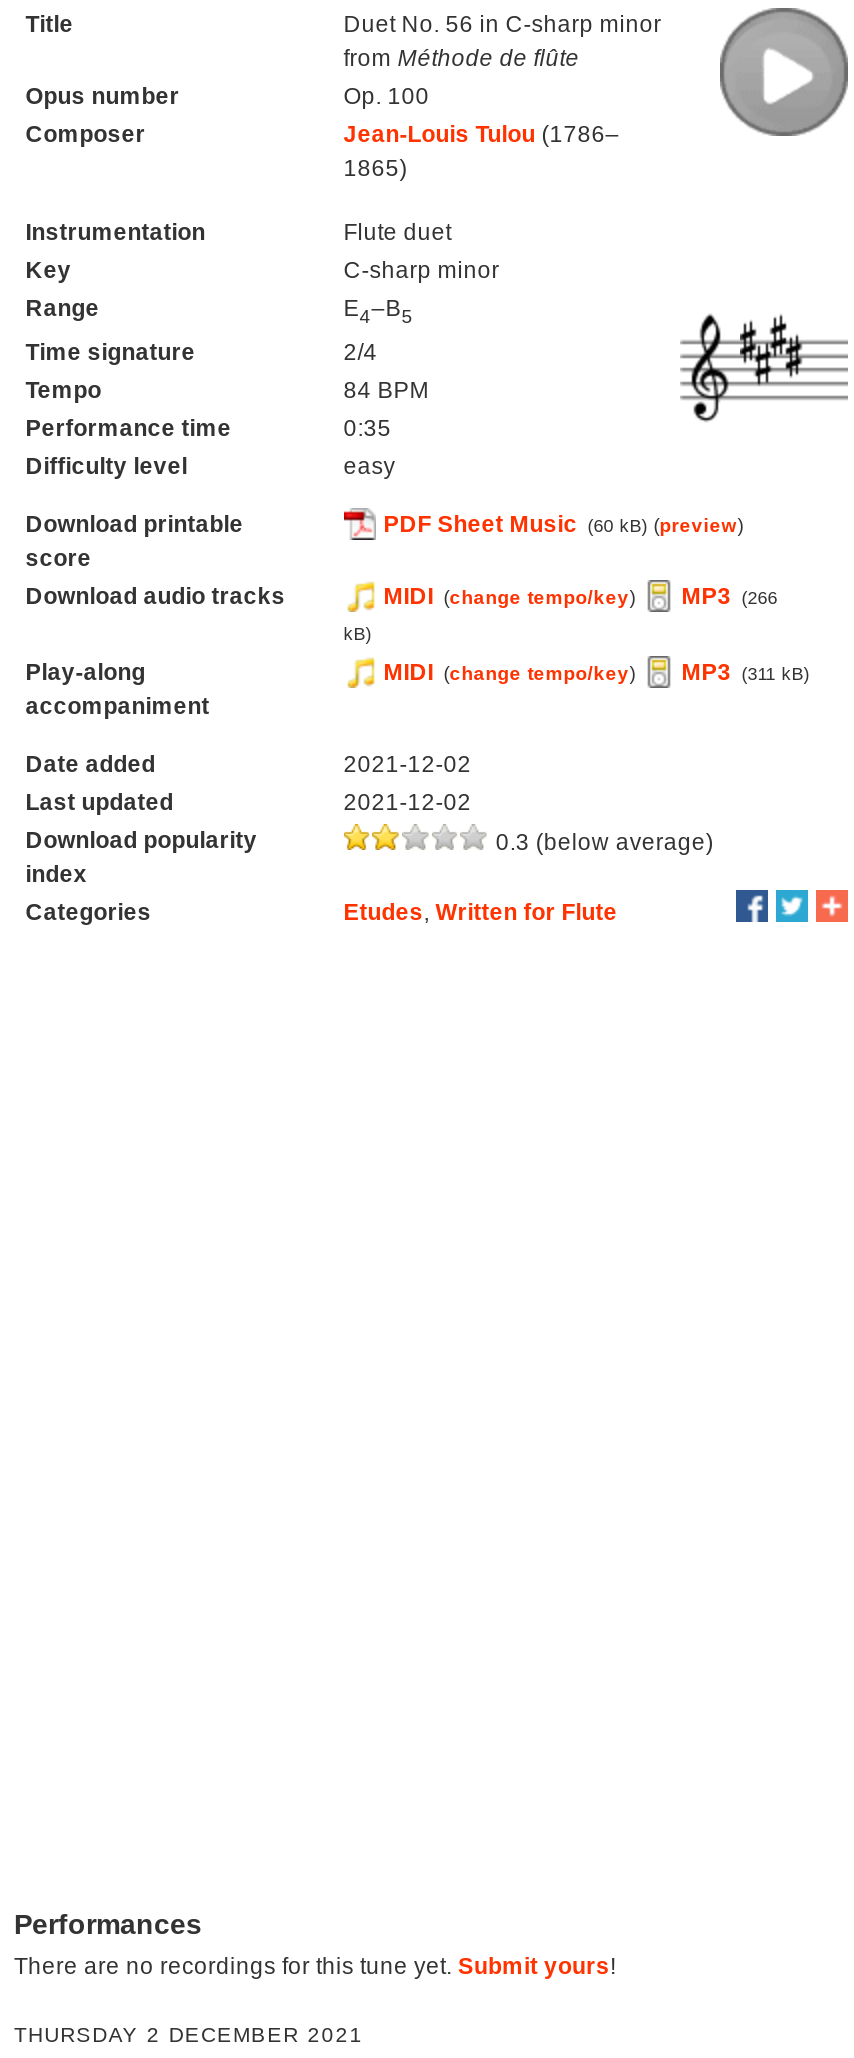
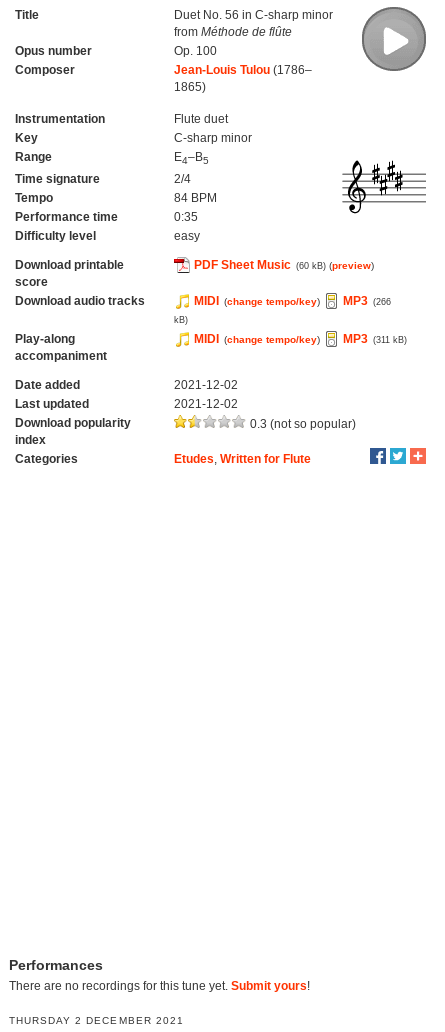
[490,830,714,854] 0.3 (below average) -> [247,418,356,430] 0.3 (not so popular)

